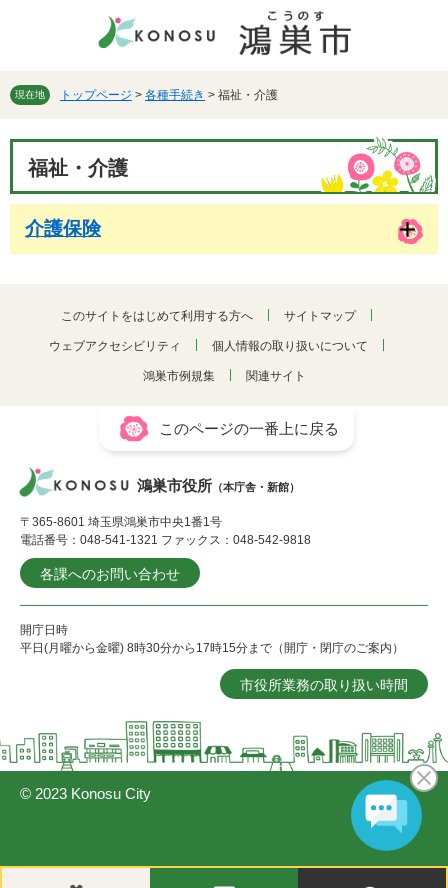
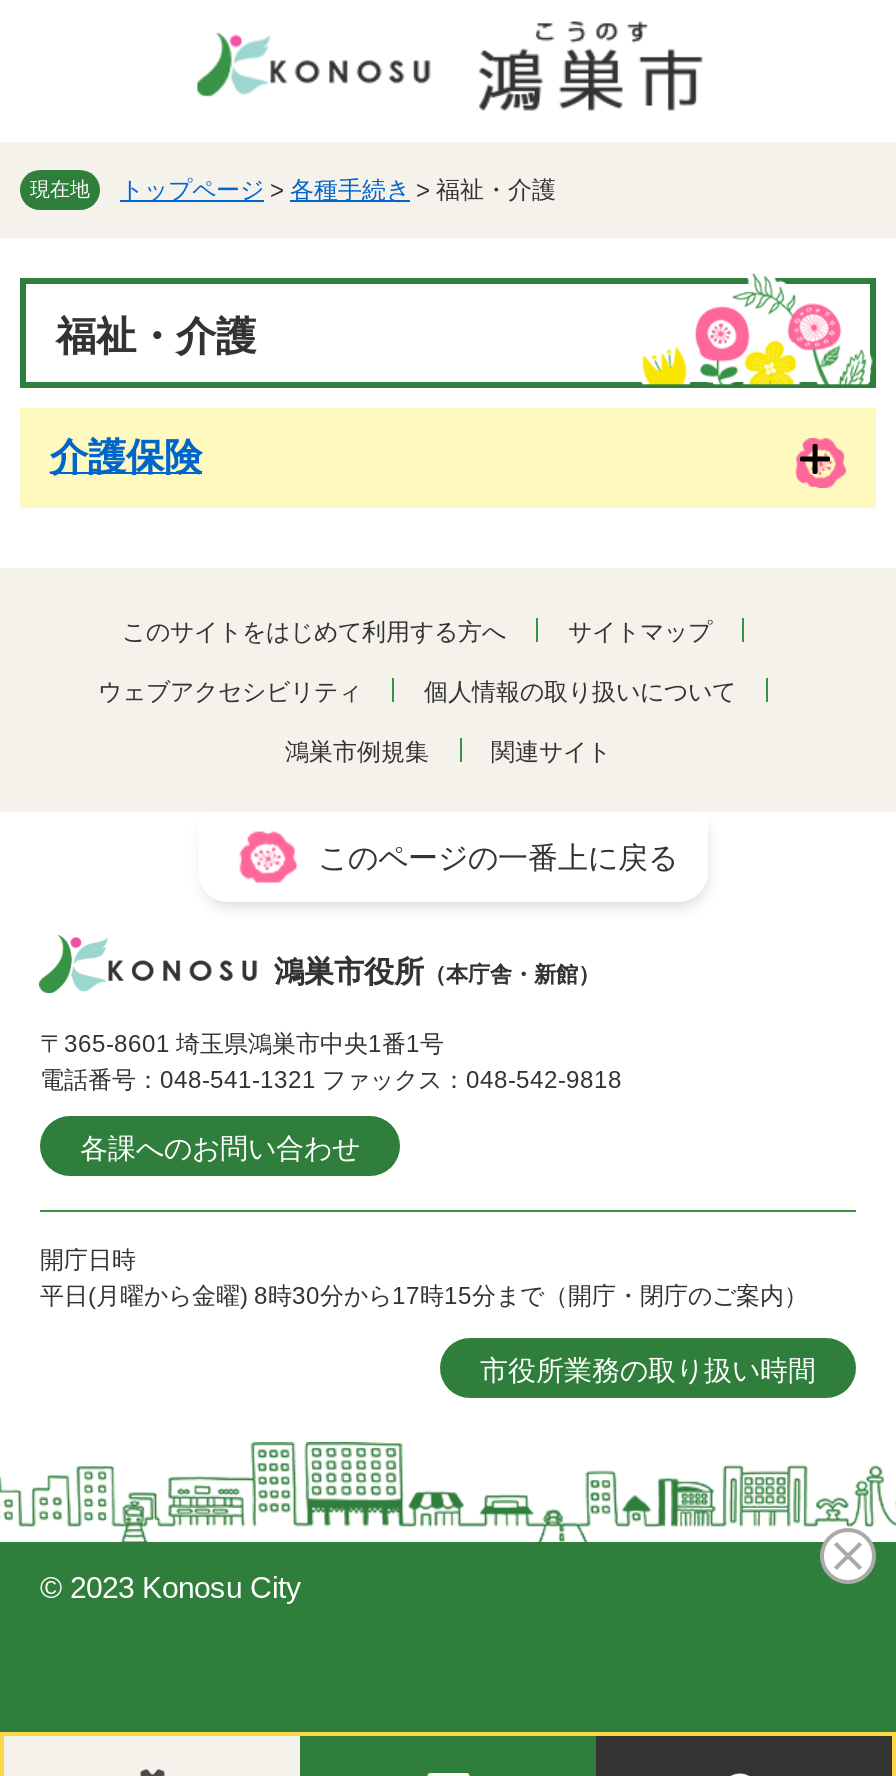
[350,779,423,852] [image] -> none

